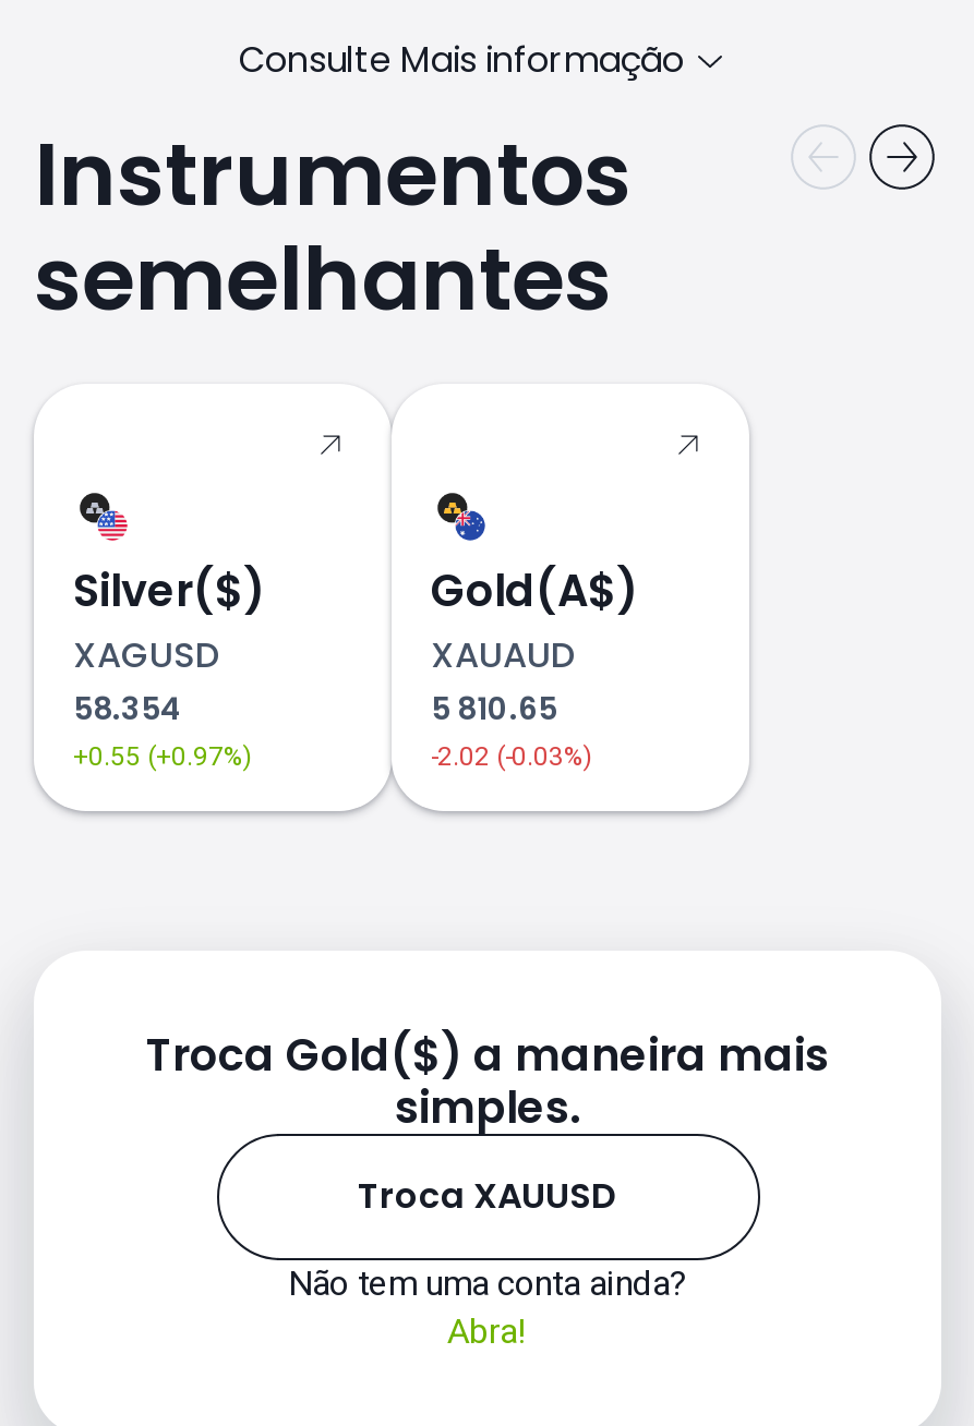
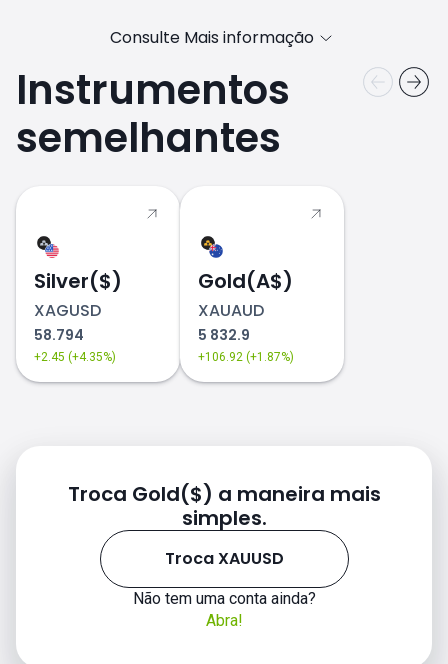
[73,687,189,730] 58.354 -> [34,325,87,345] 58.794
[431,687,564,730] 5 810.65 -> [198,325,253,345] 5 832.9
[73,741,265,772] +0.55 (+0.97%) -> [34,350,122,364] +2.45 (+4.35%)
[431,741,605,772] -2.02 (-0.03%) -> [198,350,300,364] +106.92 (+1.87%)

